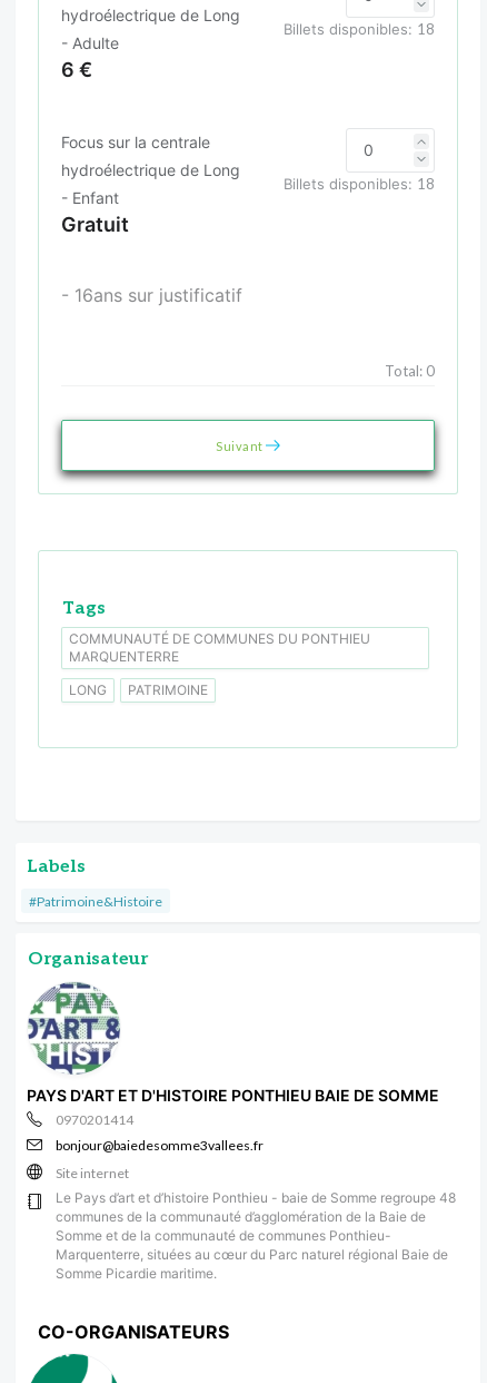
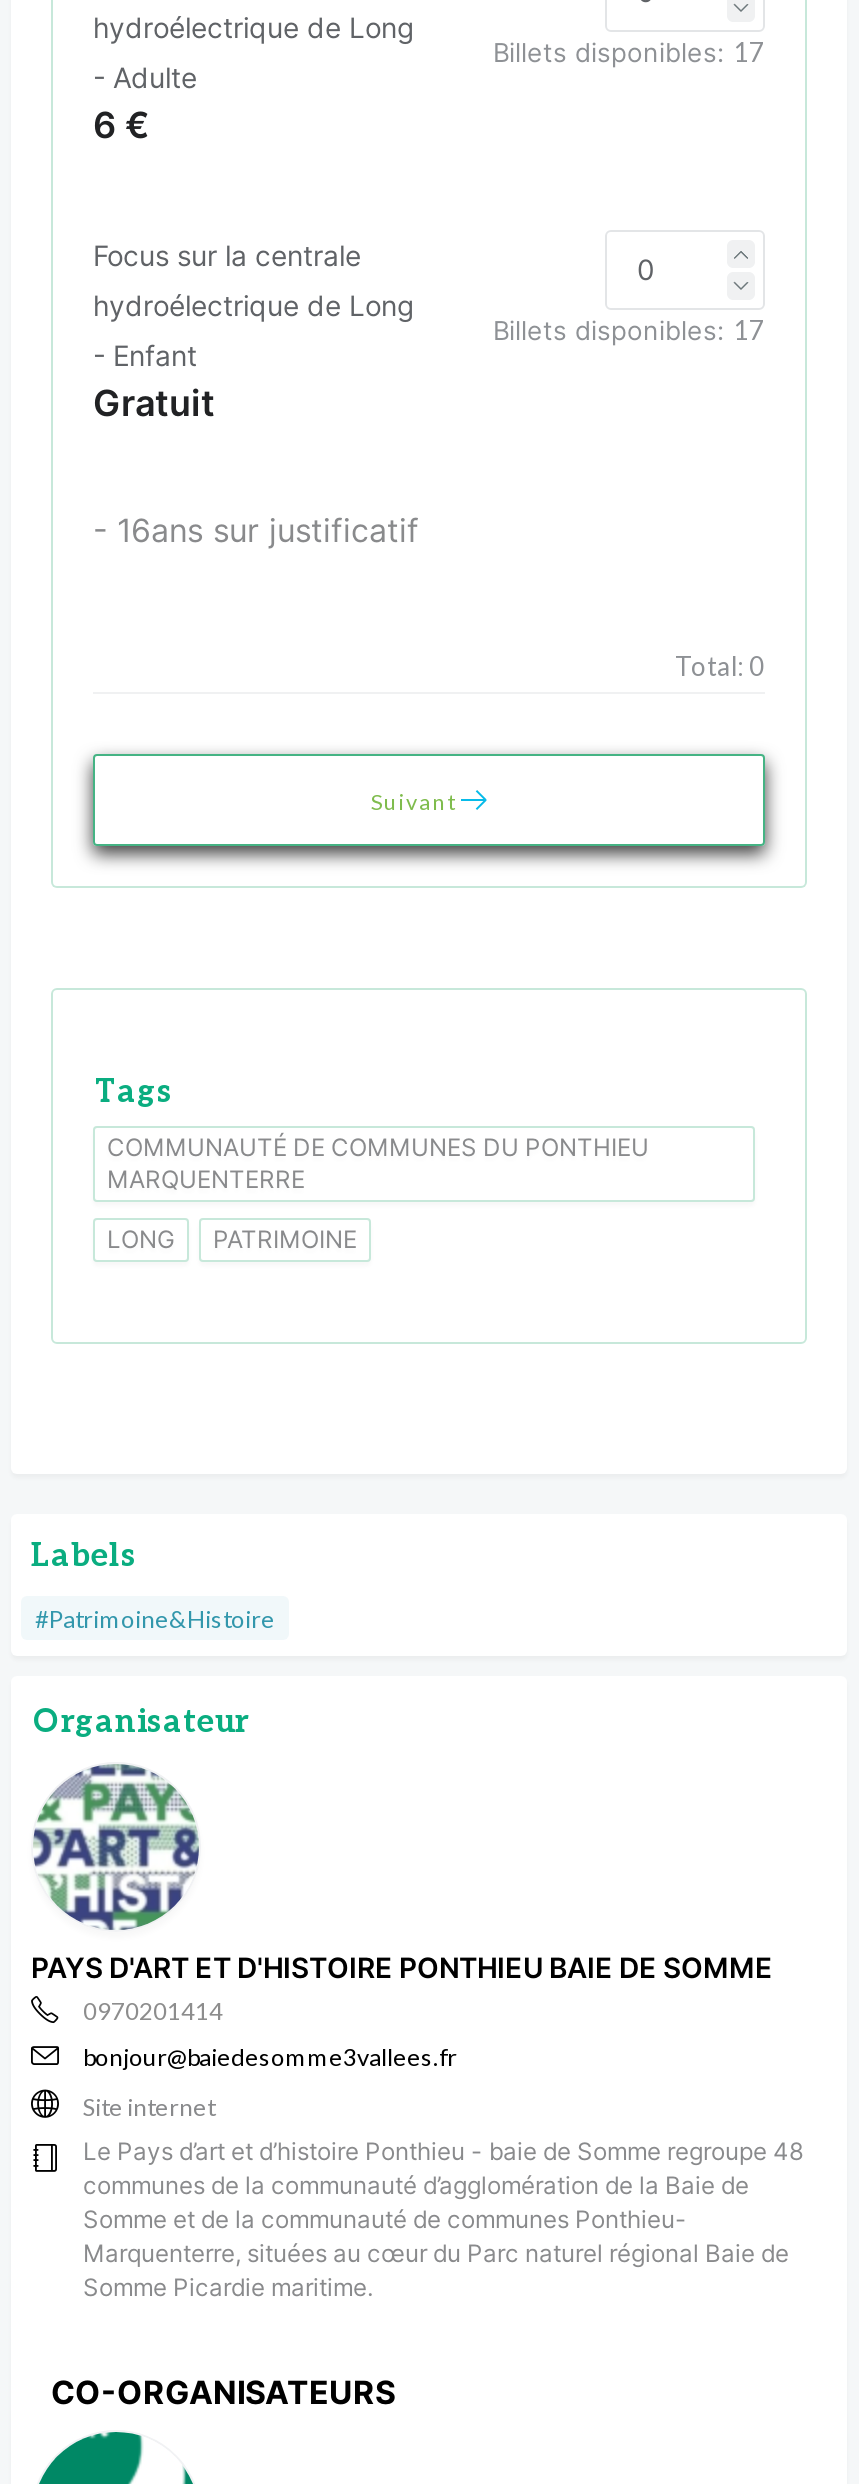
[284,20,435,38] Billets disponibles: 18 -> [493,35,765,67] Billets disponibles: 17
[284,174,435,192] Billets disponibles: 18 -> [493,313,765,345] Billets disponibles: 17

